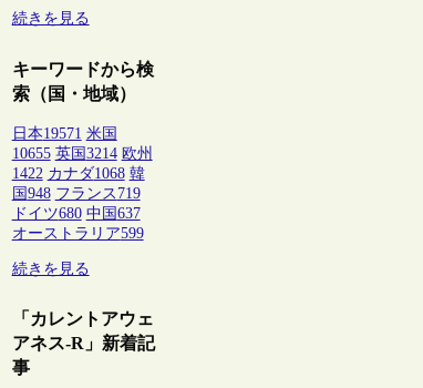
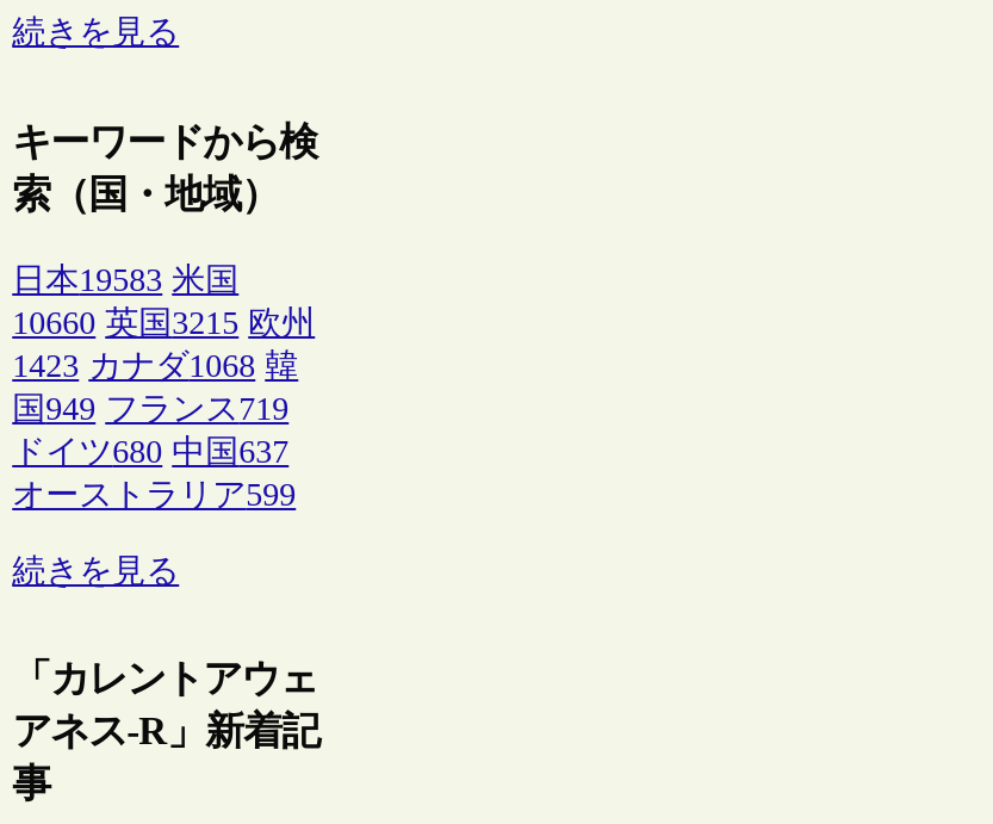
[12,125,117,142] 日本19571 米国 -> [12,262,239,298] 日本19583 米国
[12,145,152,162] 10655 英国3214 欧州 -> [12,305,315,341] 10660 英国3215 欧州
[12,165,145,182] 1422 カナダ1068 韓 -> [12,348,298,384] 1423 カナダ1068 韓
[12,185,140,202] 国948 フランス719 -> [12,391,289,427] 国949 フランス719

